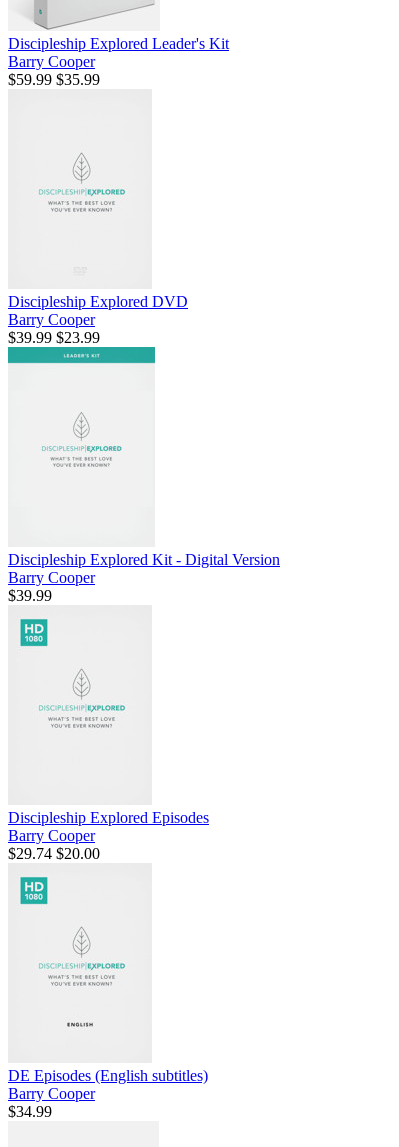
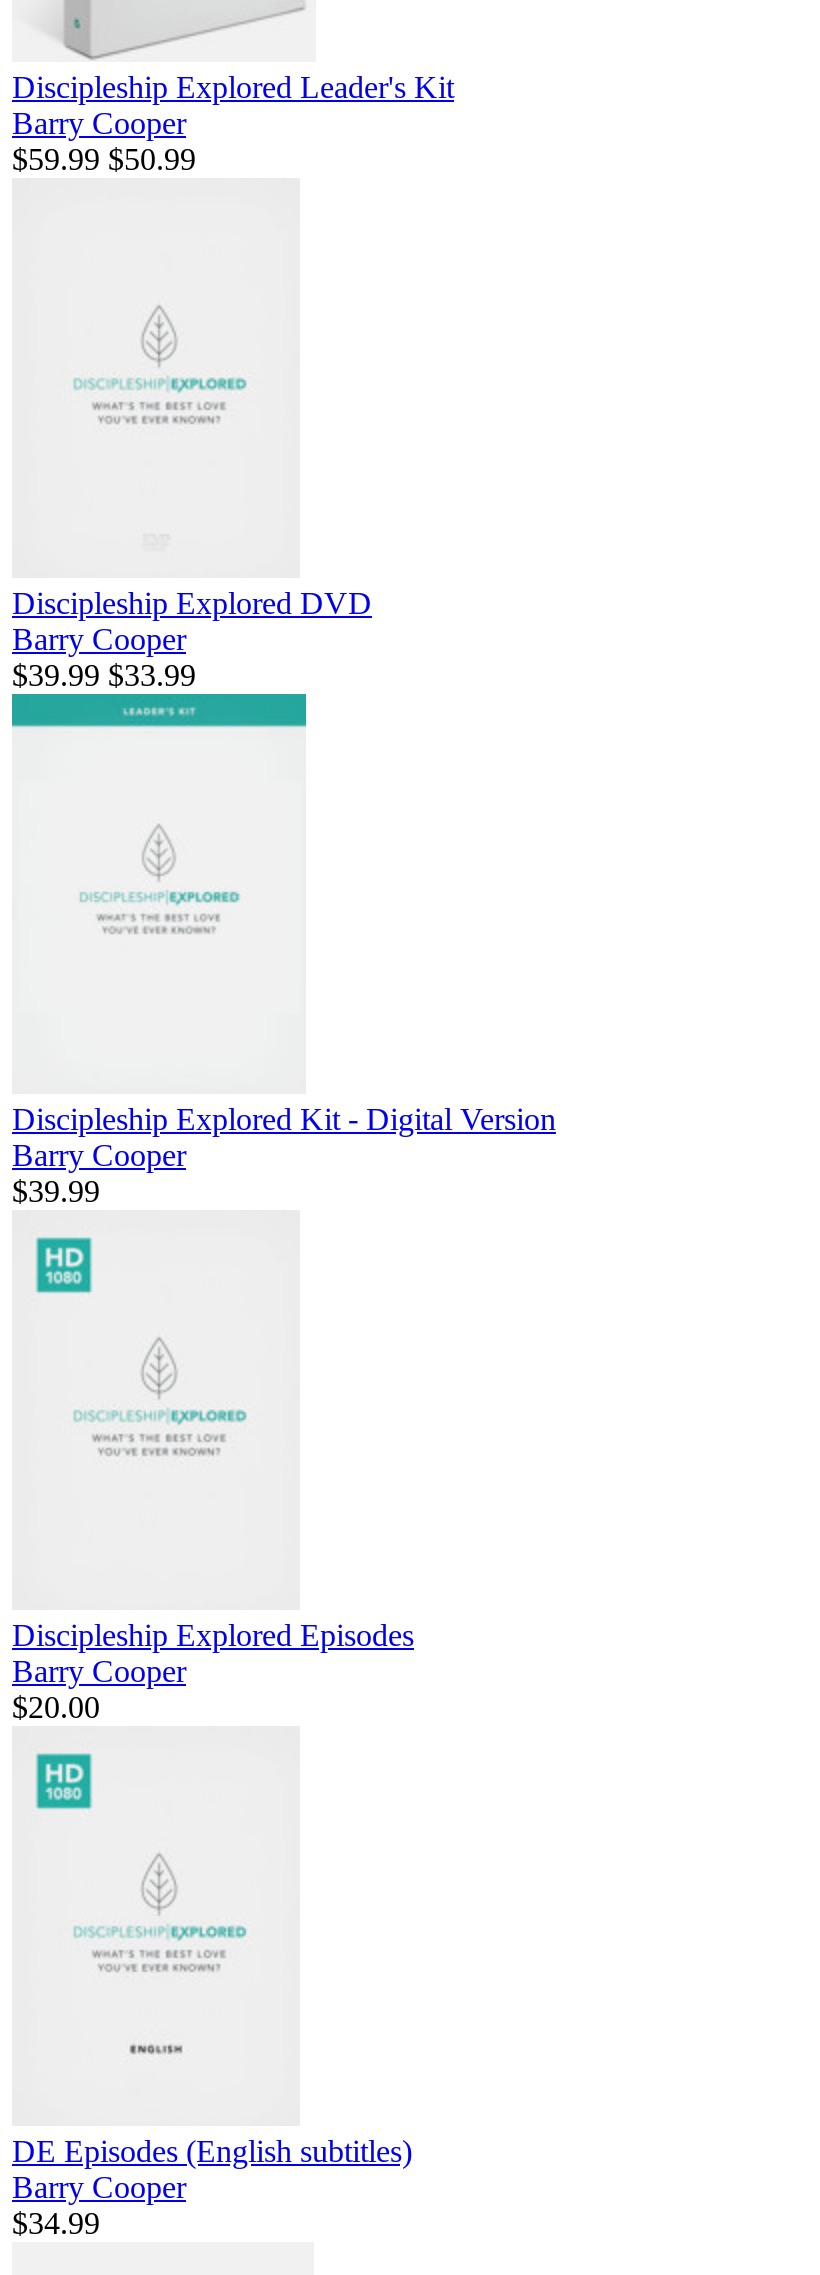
[8,71,100,88] $59.99 $35.99 -> [12,142,196,176] $59.99 $50.99
[8,329,100,346] $39.99 $23.99 -> [12,658,196,692] $39.99 $33.99
[8,845,100,862] $29.74 $20.00 -> [12,1690,100,1724] $20.00

